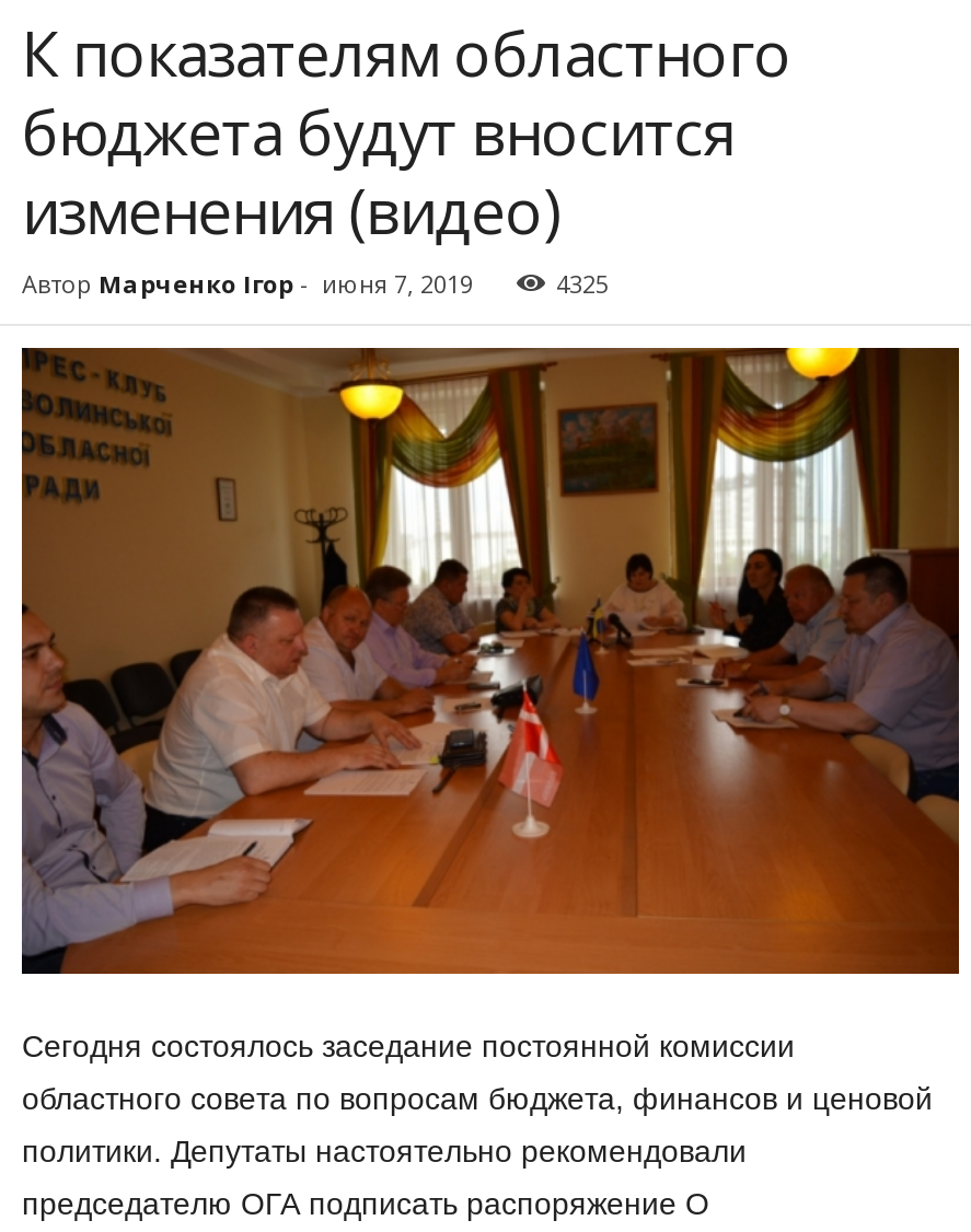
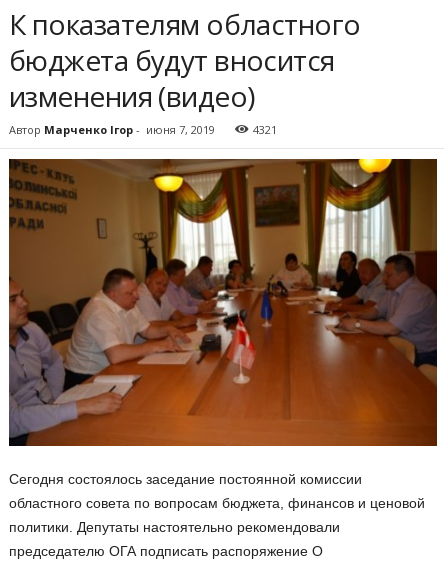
[556,267,609,300] 4325 -> [253,122,277,137] 4321

